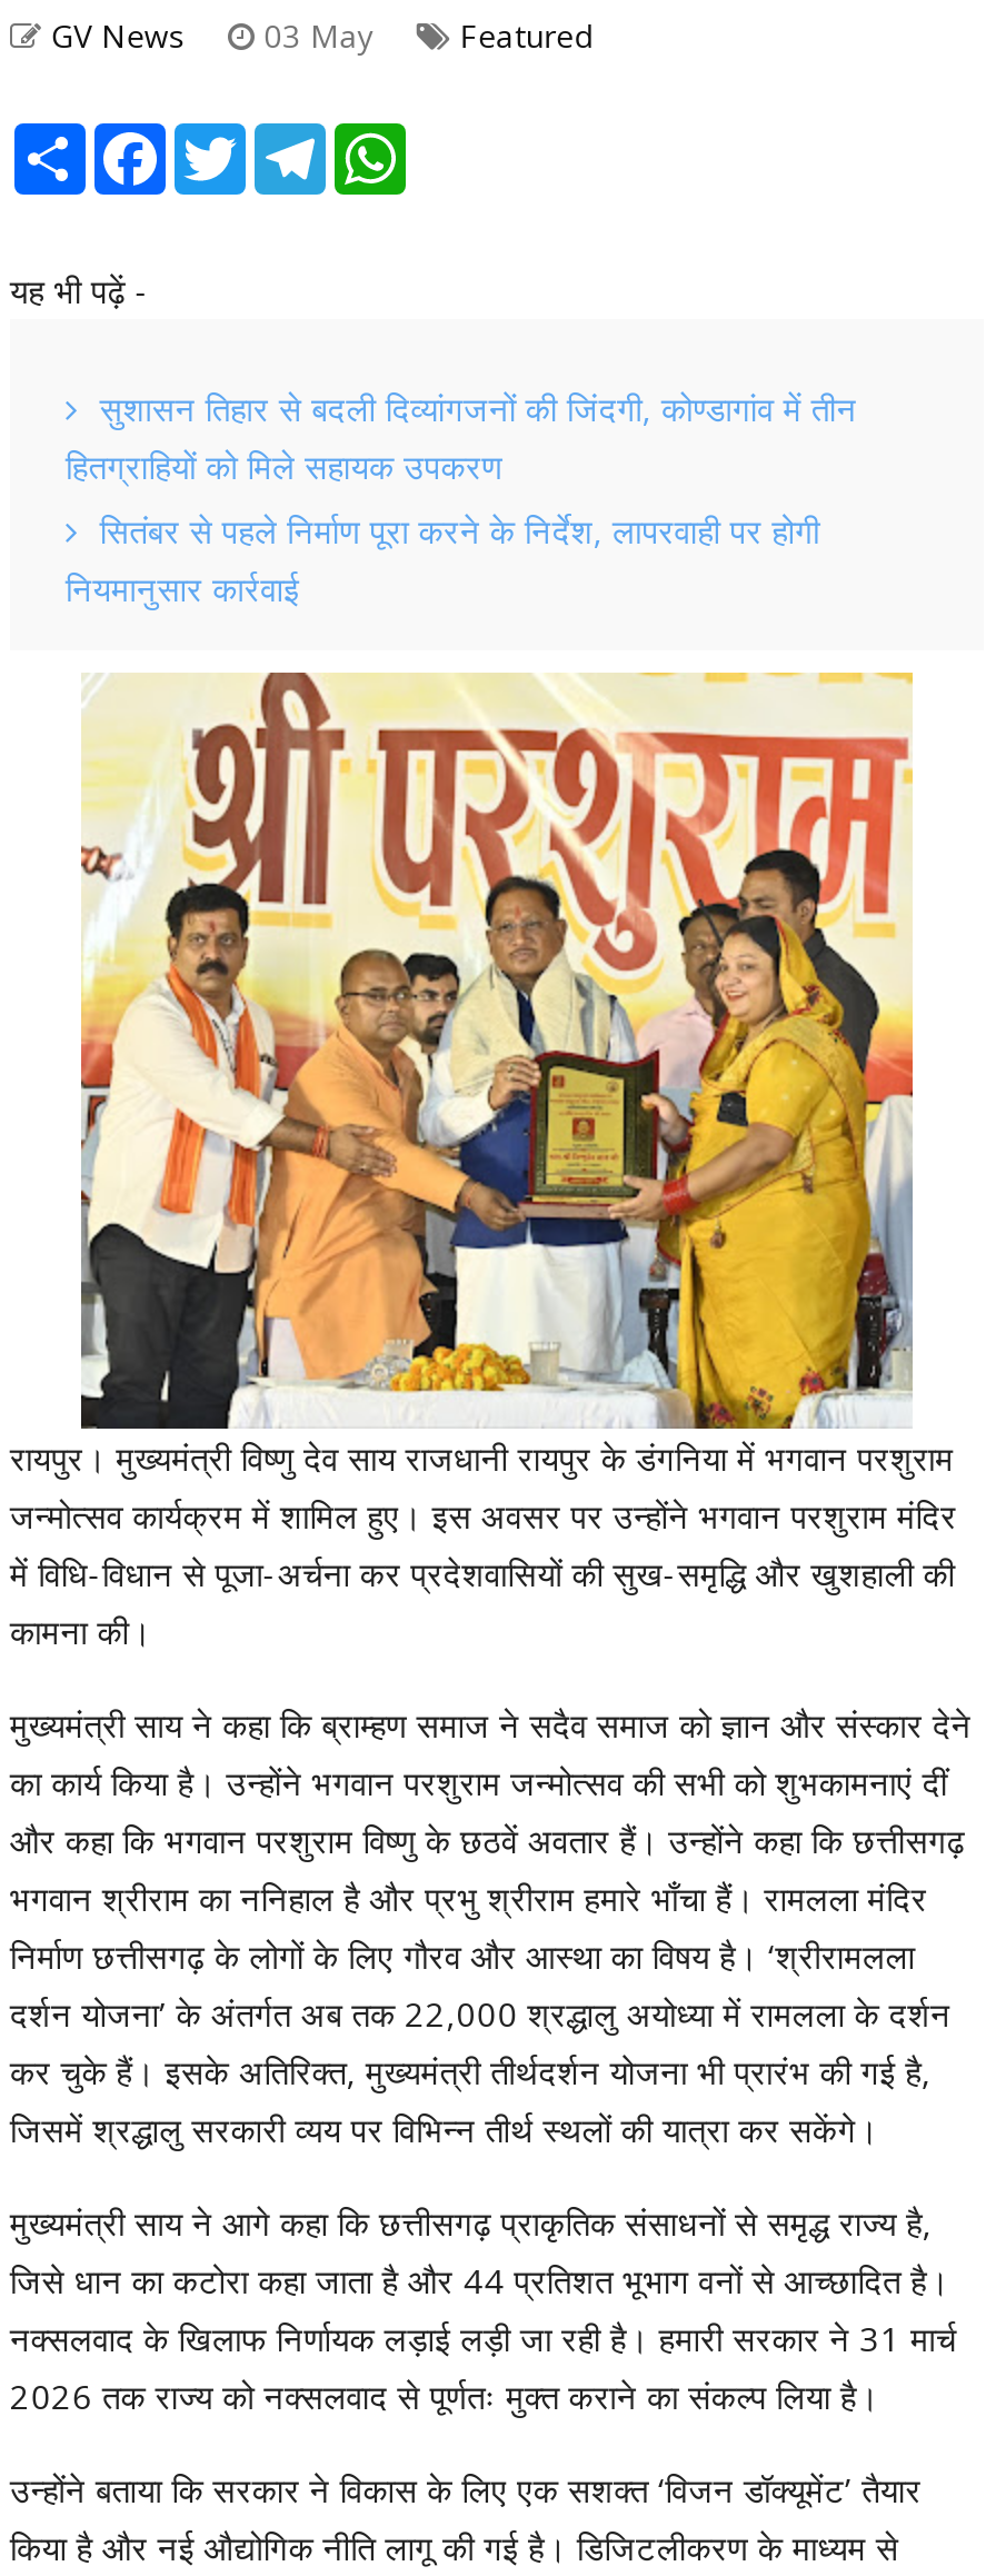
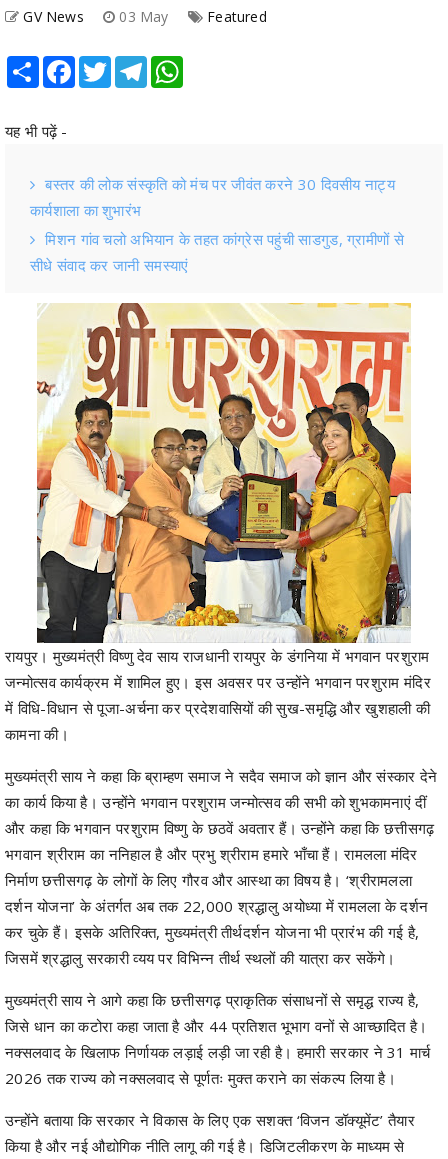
[66,385,857,610] सुशासन तिहार से बदली दिव्यांगजनों की जिंदगी, कोण्डागांव में तीन | हितग्राहियों को मिले सहायक उपकरण | सितंबर से पहले निर्माण पूरा करने के निर्देश, लापरवाही पर होगी | नियमानुसार कार्रवाई -> [30,174,404,275] बस्तर की लोक संस्कृति को मंच पर जीवंत करने 30 दिवसीय नाट्य | कार्यशाला का शुभारंभ | मिशन गांव चलो अभियान के तहत कांग्रेस पहुंची साडगुड, ग्रामीणों से | सीधे संवाद कर जानी समस्याएं

